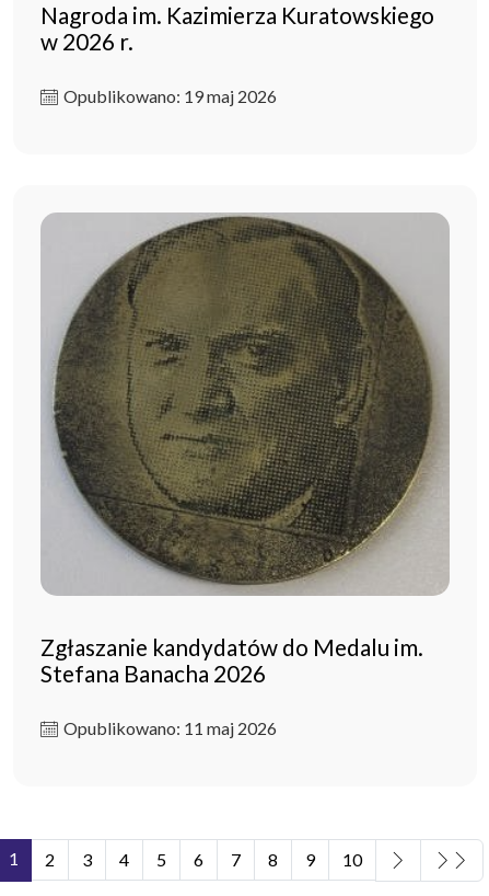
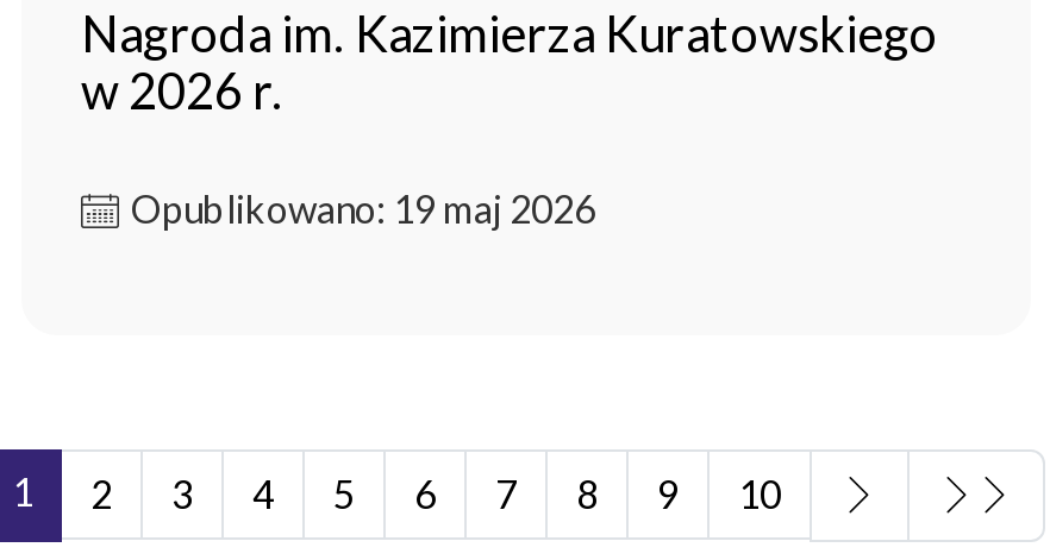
[40,212,451,738] [image] | Zgłaszanie kandydatów do Medalu im. | Stefana Banacha 2026 | Opublikowano: 11 maj 2026 -> none

